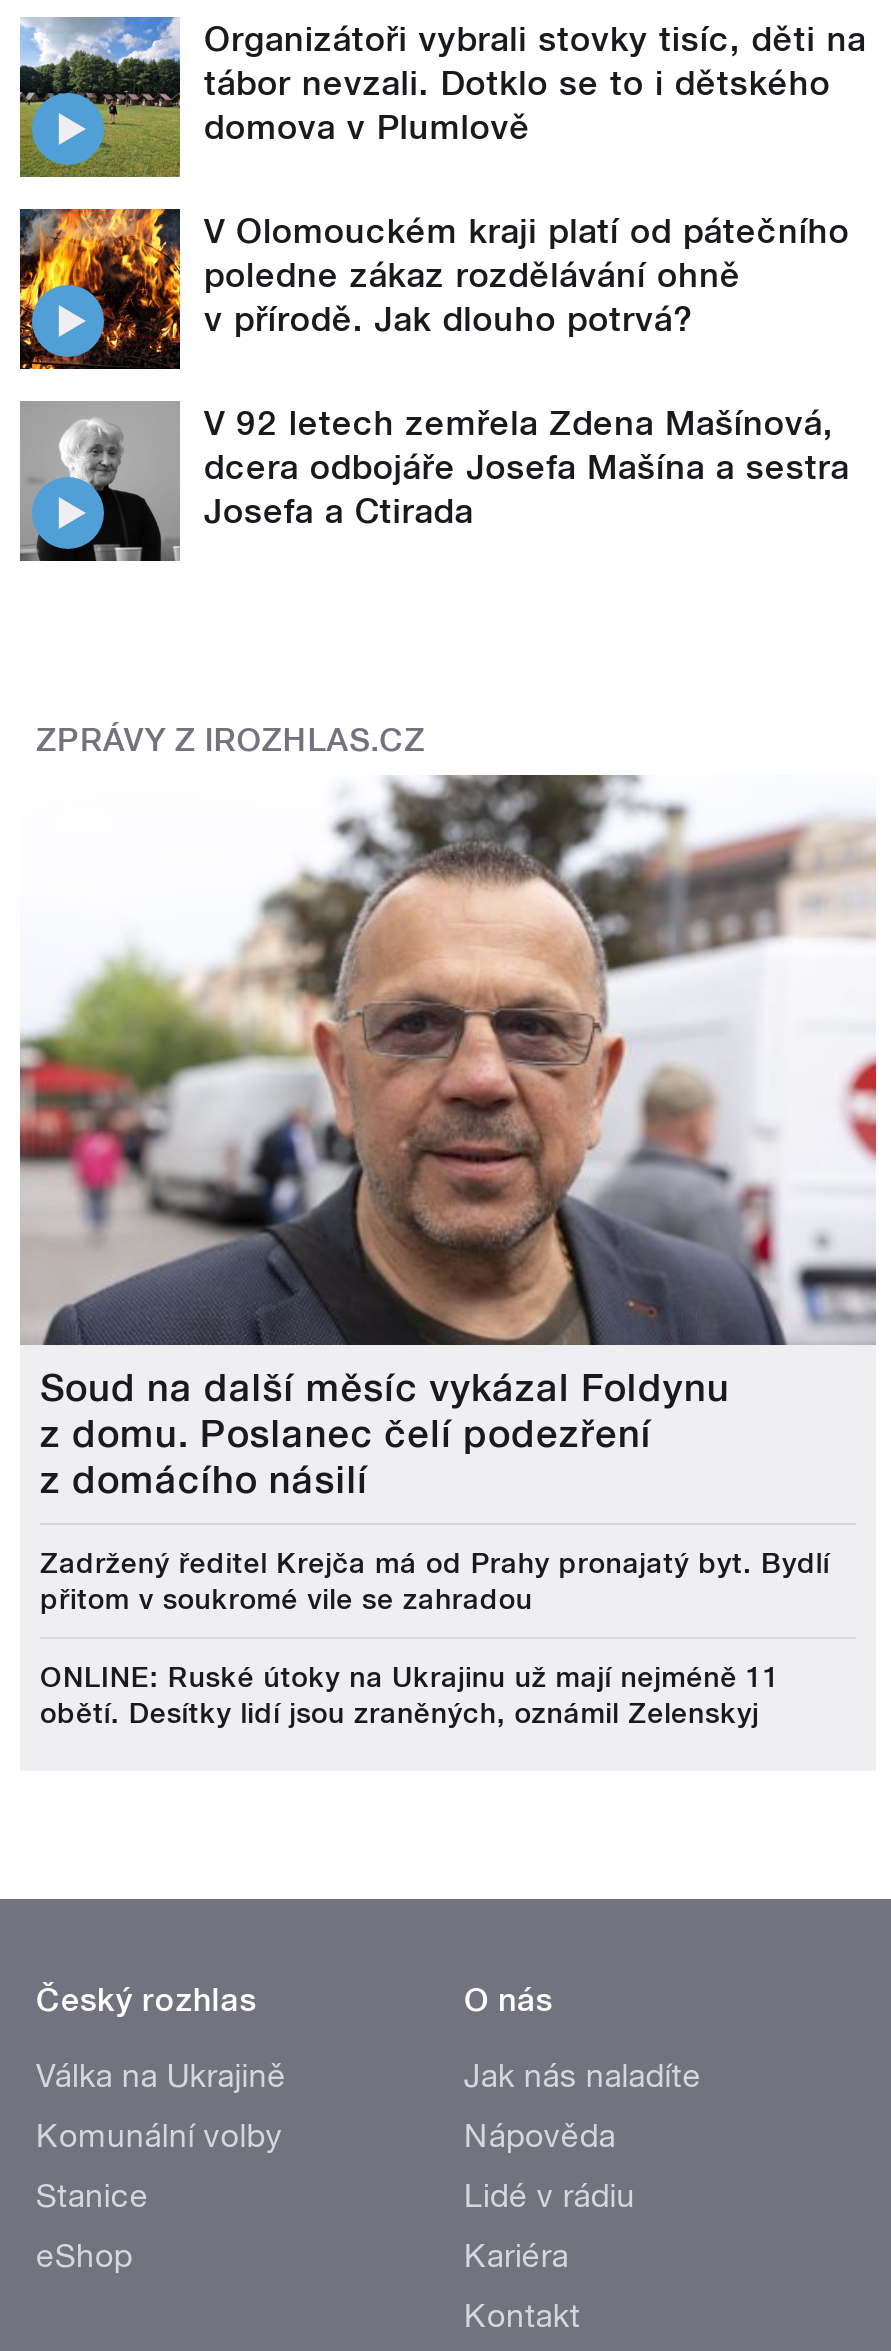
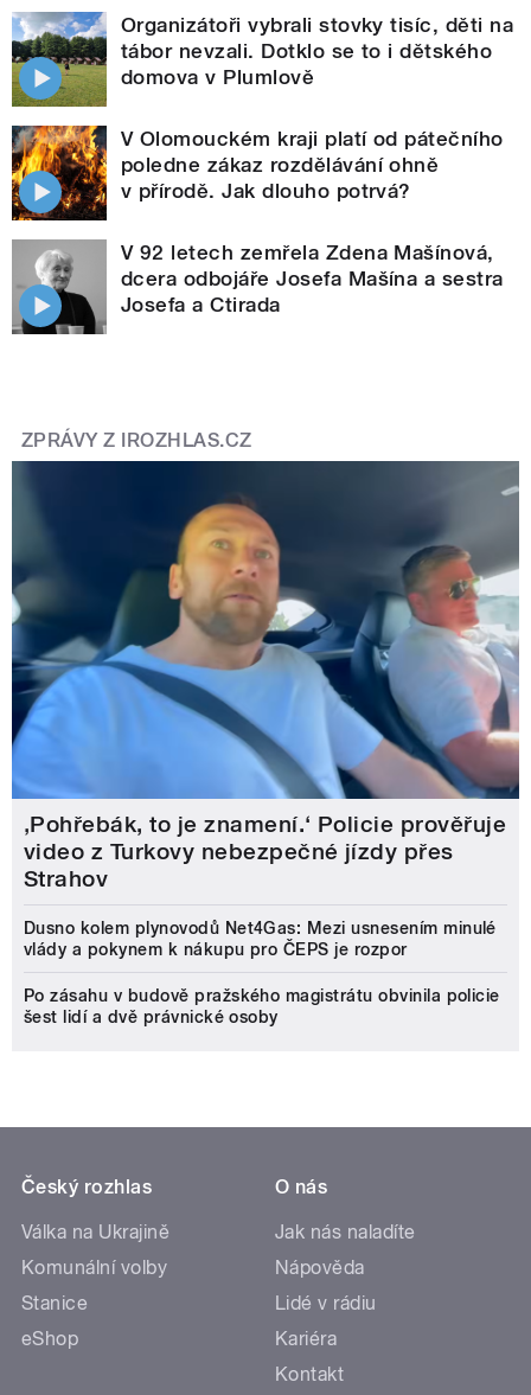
[18,775,878,1503] [image] | Soud na další měsíc vykázal Foldynu | z domu. Poslanec čelí podezření | z domácího násilí -> [11,460,520,892] [image] | ‚Pohřebák, to je znamení.‘ Policie prověřuje | video z Turkovy nebezpečné jízdy přes | Strahov
[40,1547,830,1615] Zadržený ředitel Krejča má od Prahy pronajatý byt. Bydlí | přitom v soukromé vile se zahradou -> [24,919,497,959] Dusno kolem plynovodů Net4Gas: Mezi usnesením minulé | vlády a pokynem k nákupu pro ČEPS je rozpor
[40,1661,780,1729] ONLINE: Ruské útoky na Ukrajinu už mají nejméně 11 | obětí. Desítky lidí jsou zraněných, oznámil Zelenskyj -> [24,986,500,1026] Po zásahu v budově pražského magistrátu obvinila policie | šest lidí a dvě právnické osoby

